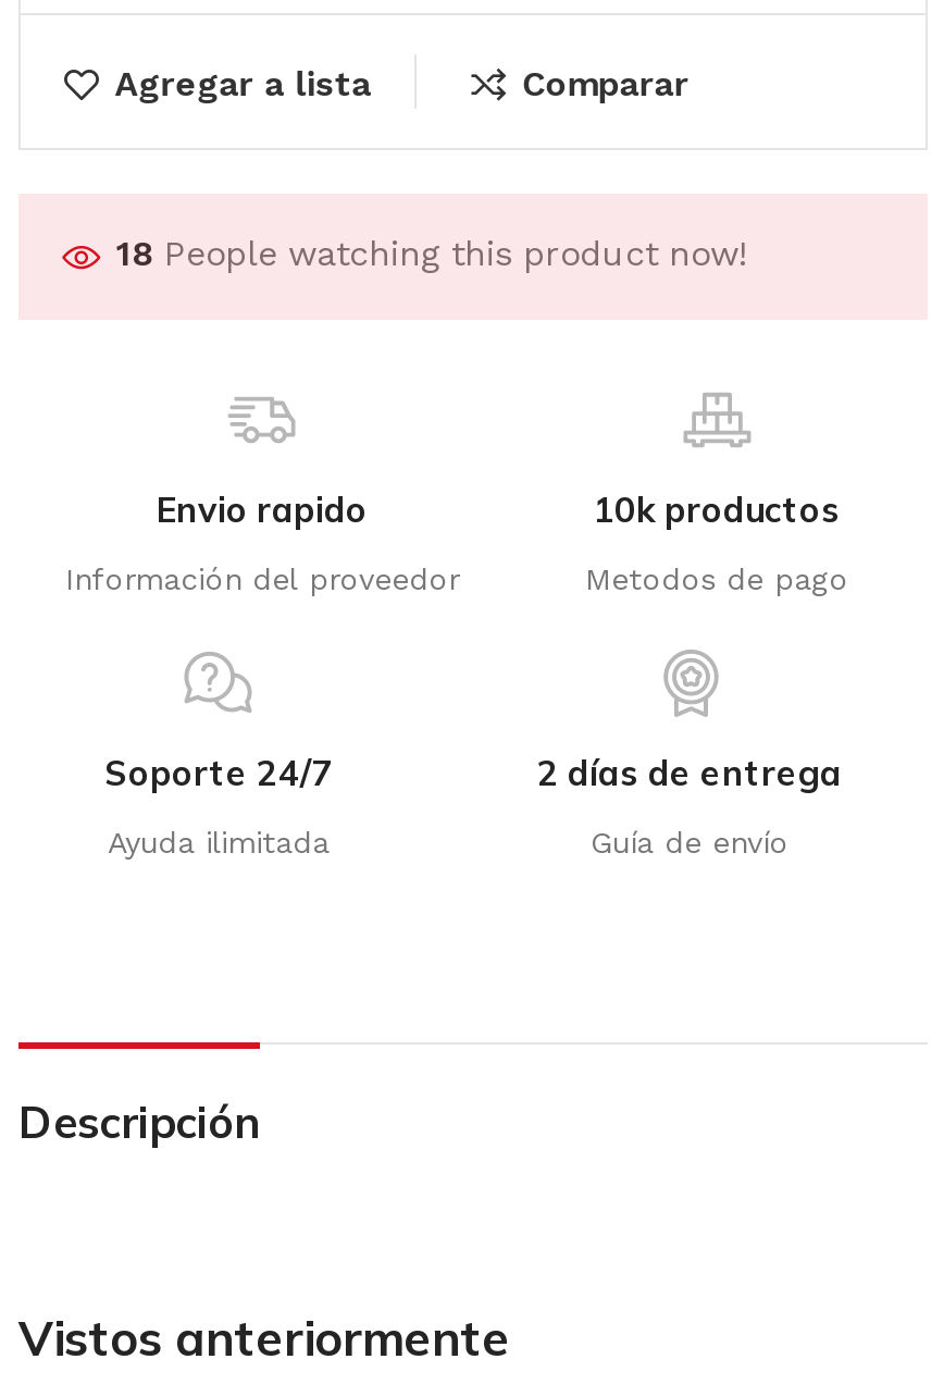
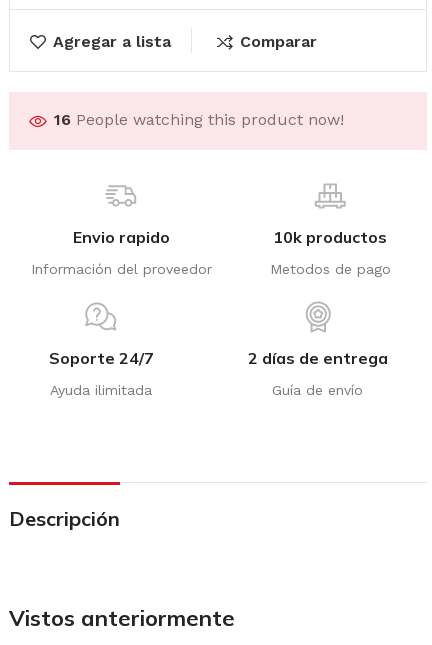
[116,233,747,274] 18 People watching this product now! -> [54,110,344,129] 16 People watching this product now!

